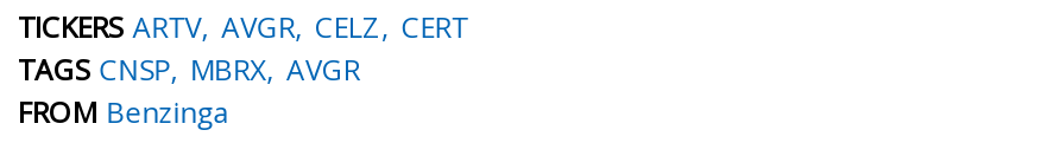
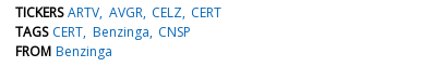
[18,49,360,89] TAGS CNSP MBRX AVGR -> [15,22,191,41] TAGS CERT Benzinga CNSP

